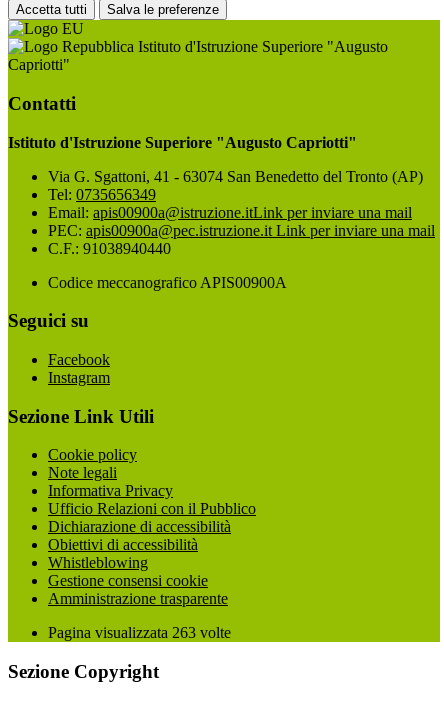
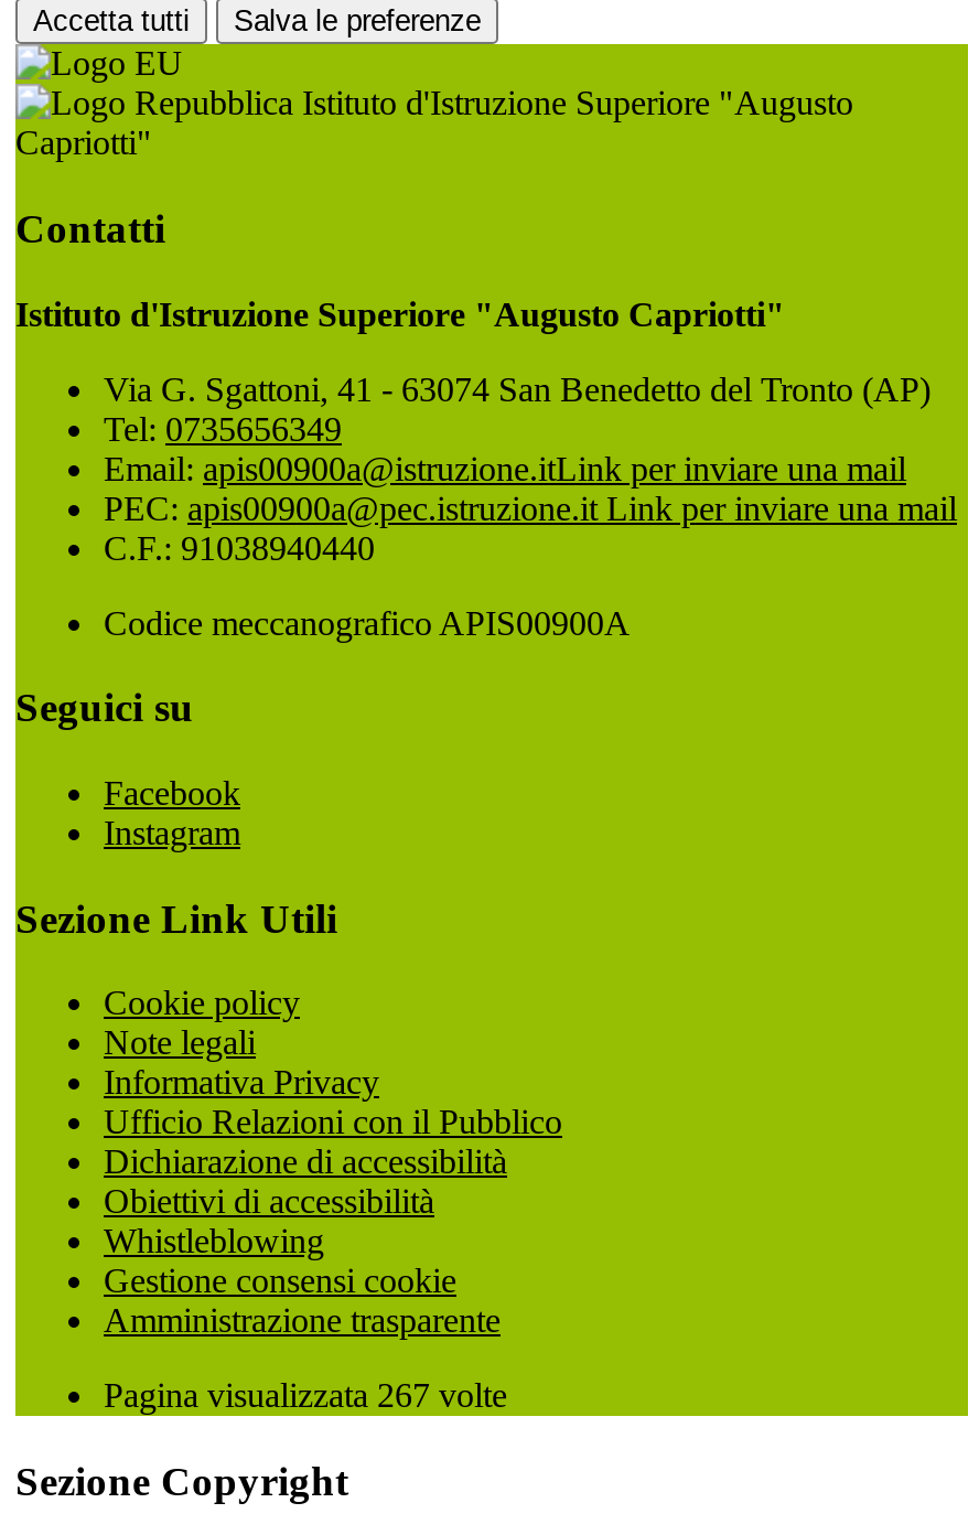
[48,624,231,641] Pagina visualizzata 263 volte -> [104,1377,507,1415] Pagina visualizzata 267 volte

